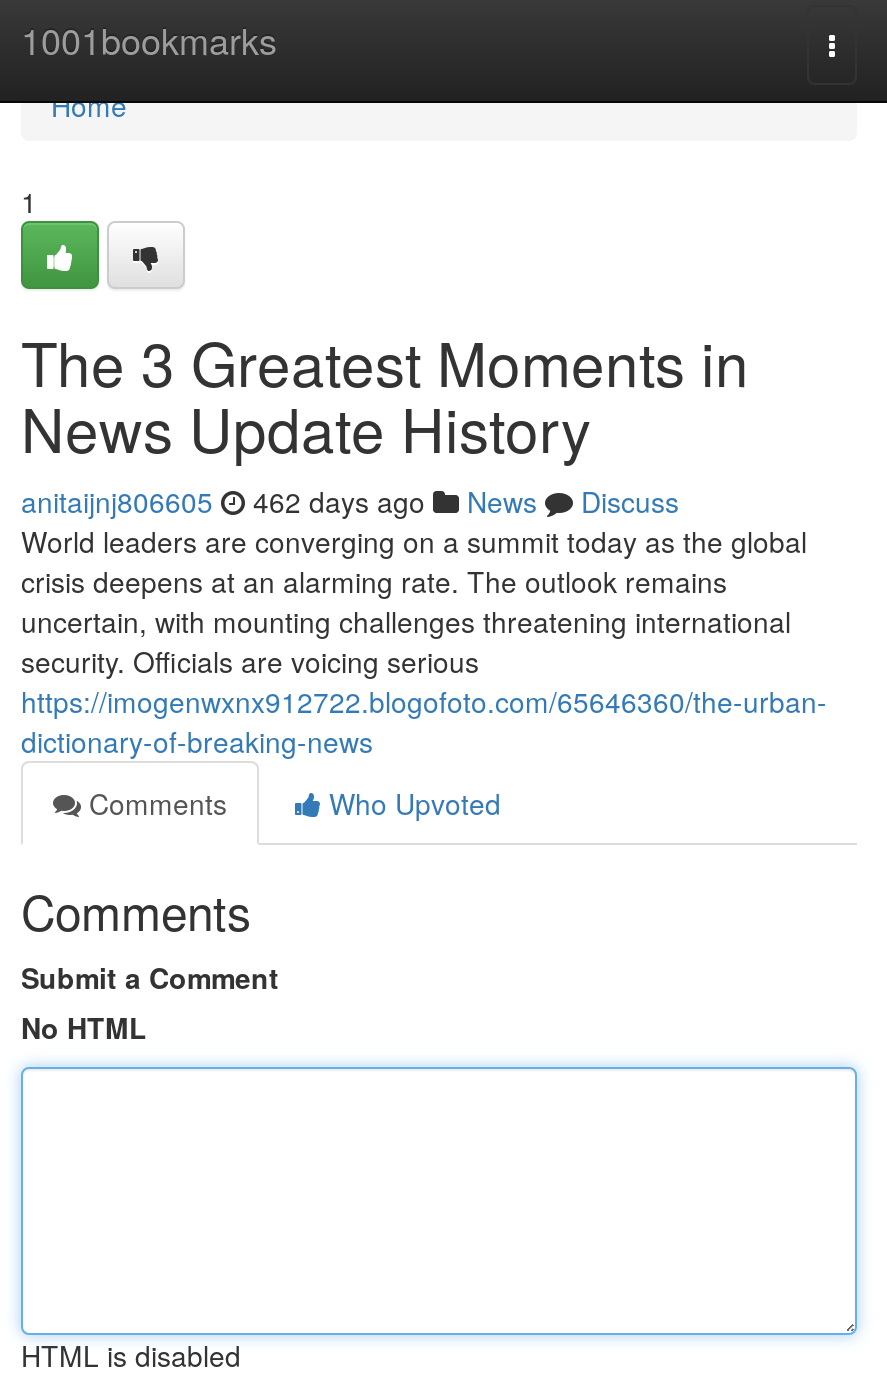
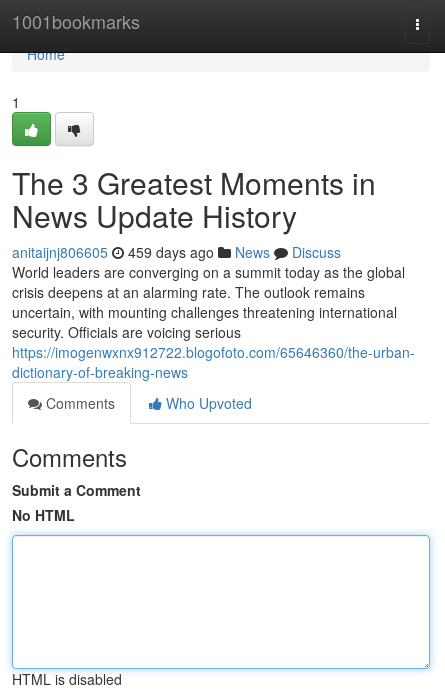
[21,481,679,521] anitaijnj806605 462 days ago News Discuss -> [12,242,341,262] anitaijnj806605 459 days ago News Discuss

